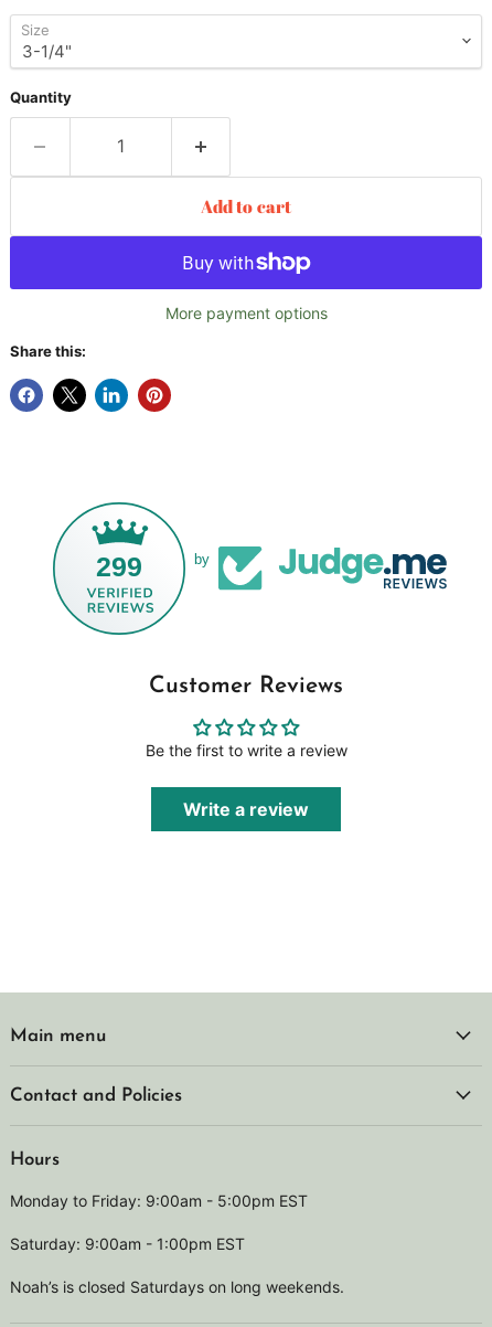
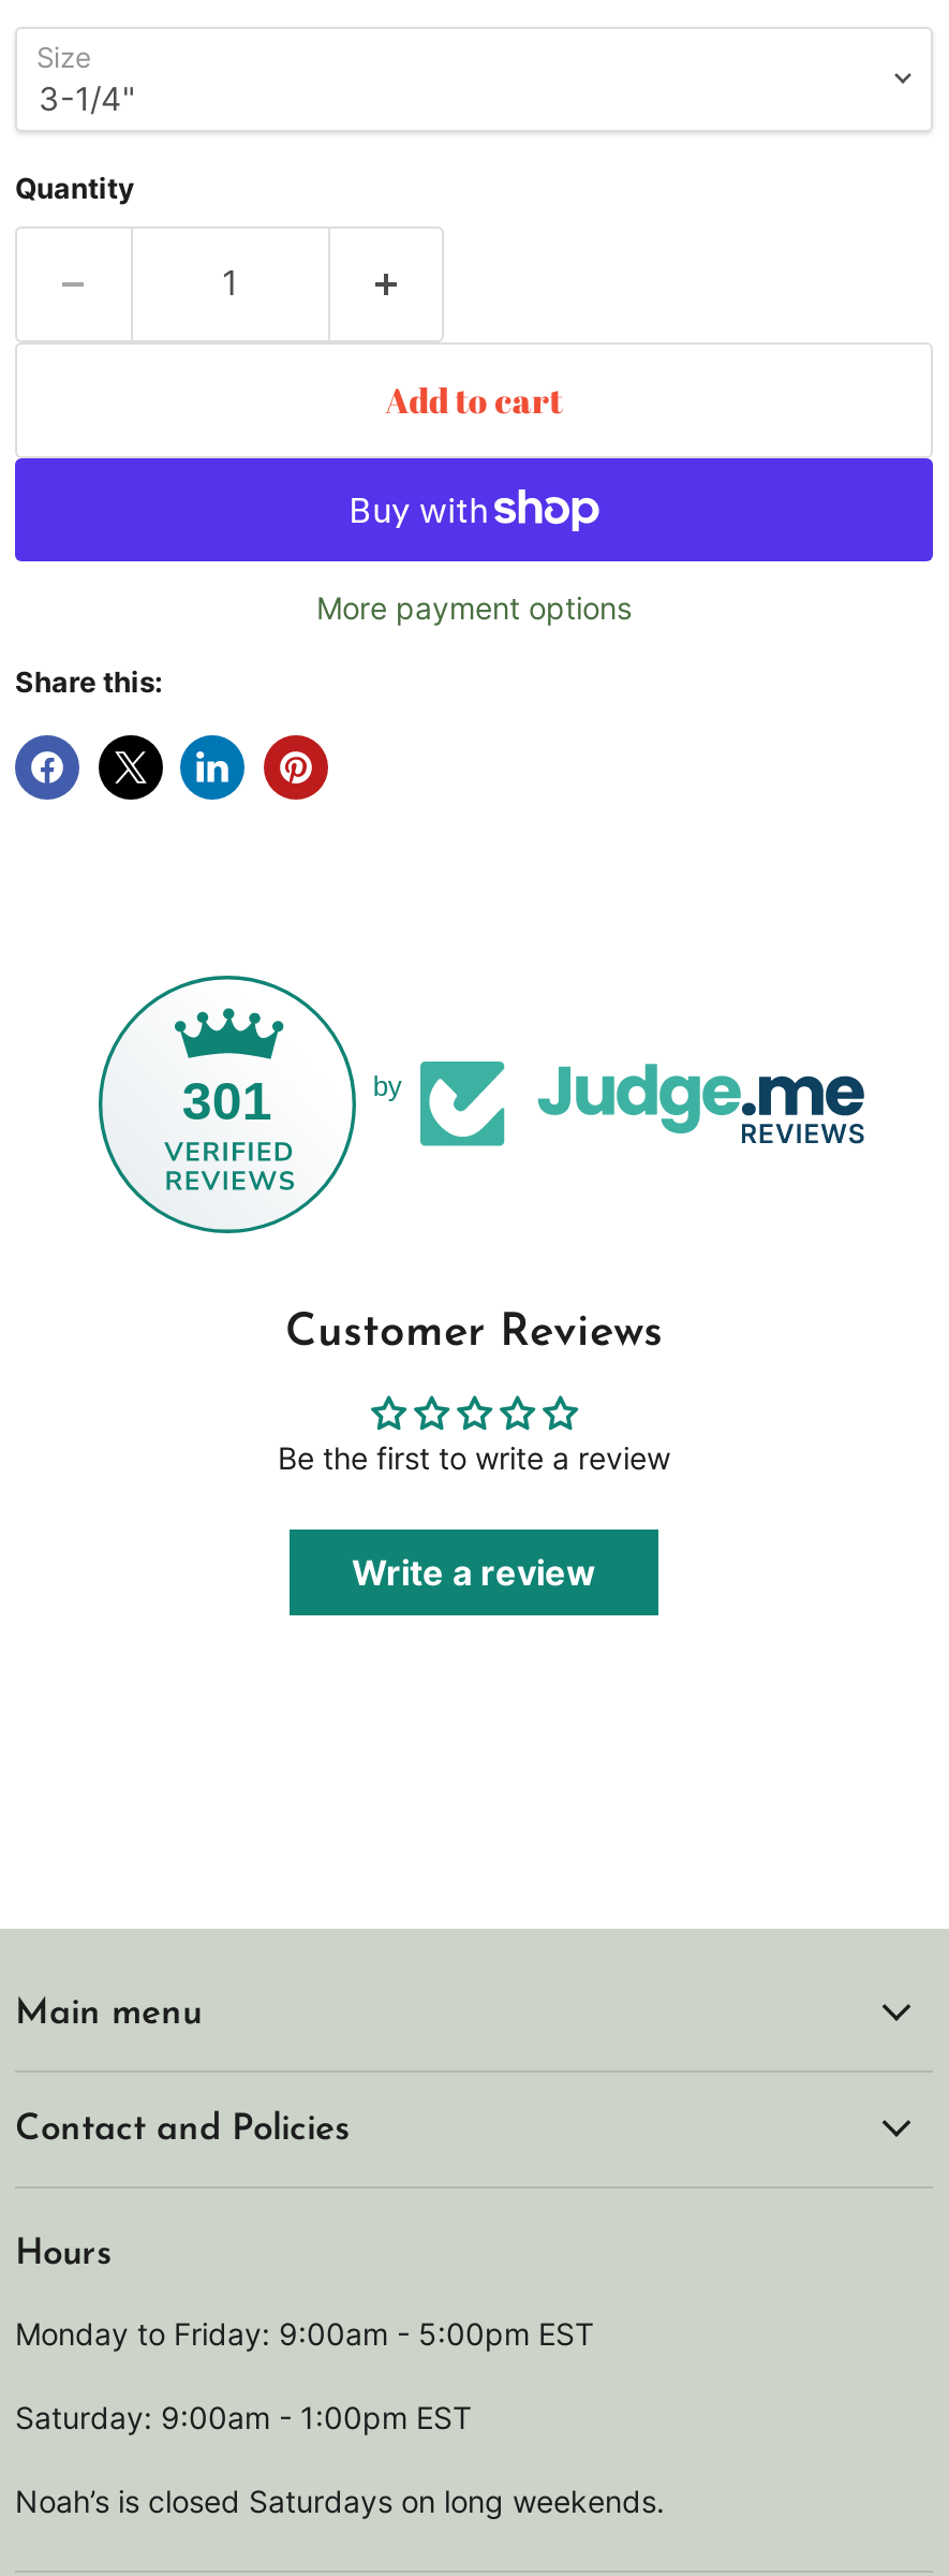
[96,551,142,582] 299 -> [182,1070,272,1130] 301

